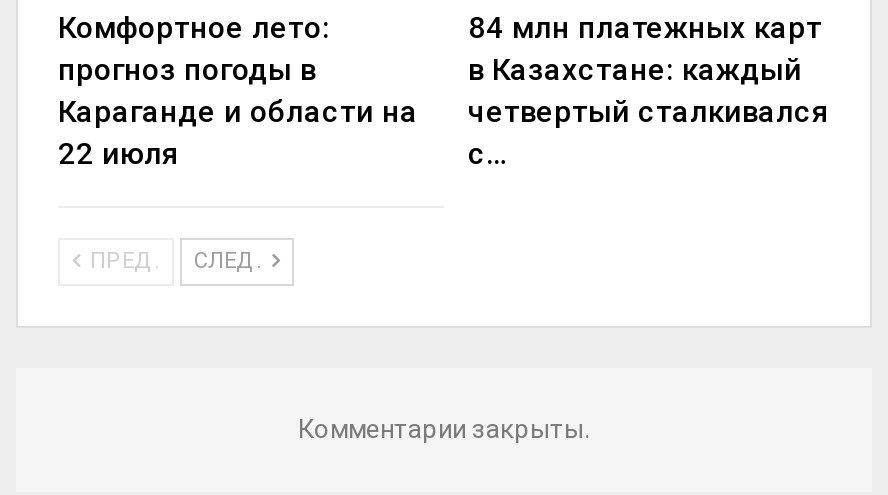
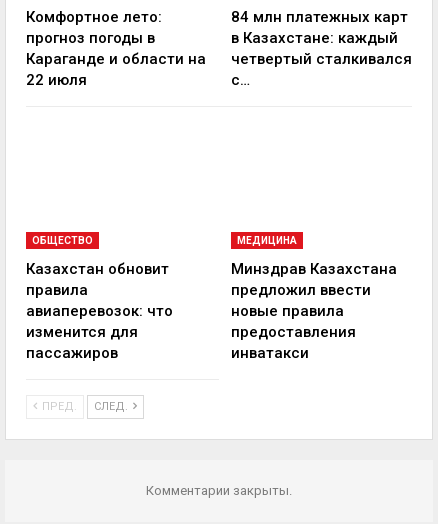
none -> [26,235,173,362] ОБЩЕСТВО | Казахстан обновит | правила | авиаперевозок: что | изменится для | пассажиров
none -> [231,235,397,362] МЕДИЦИНА | Минздрав Казахстана | предложил ввести | новые правила | предоставления | инватакси

